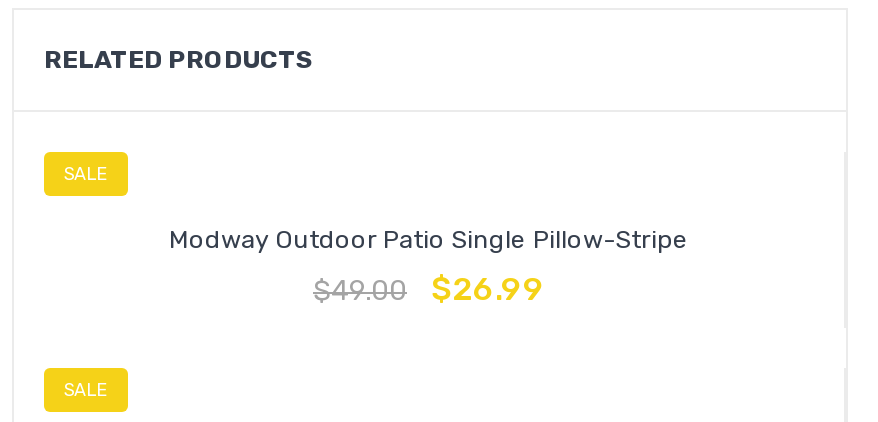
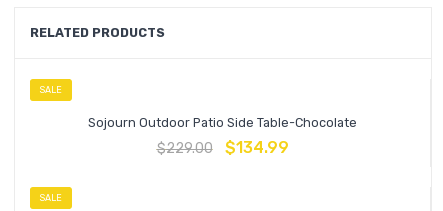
[169,225,689,255] Modway Outdoor Patio Single Pillow-Stripe -> [88,115,357,130] Sojourn Outdoor Patio Side Table-Chocolate
[313,273,407,307] $49.00 -> [156,140,212,157] $229.00
[431,269,545,307] $26.99 -> [224,138,288,157] $134.99

